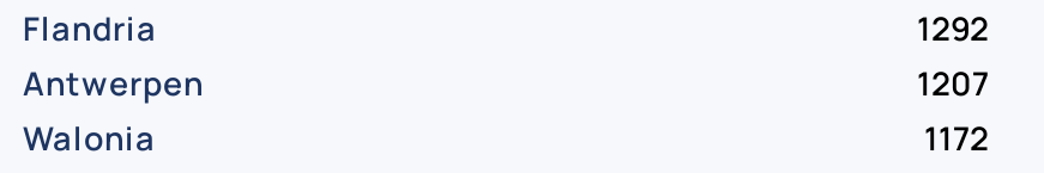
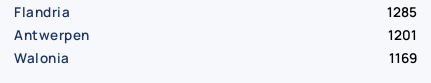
[917,6,989,49] 1292 -> [387,2,417,20] 1285
[917,61,989,104] 1207 -> [388,25,417,43] 1201
[924,116,989,159] 1172 -> [389,48,417,66] 1169

